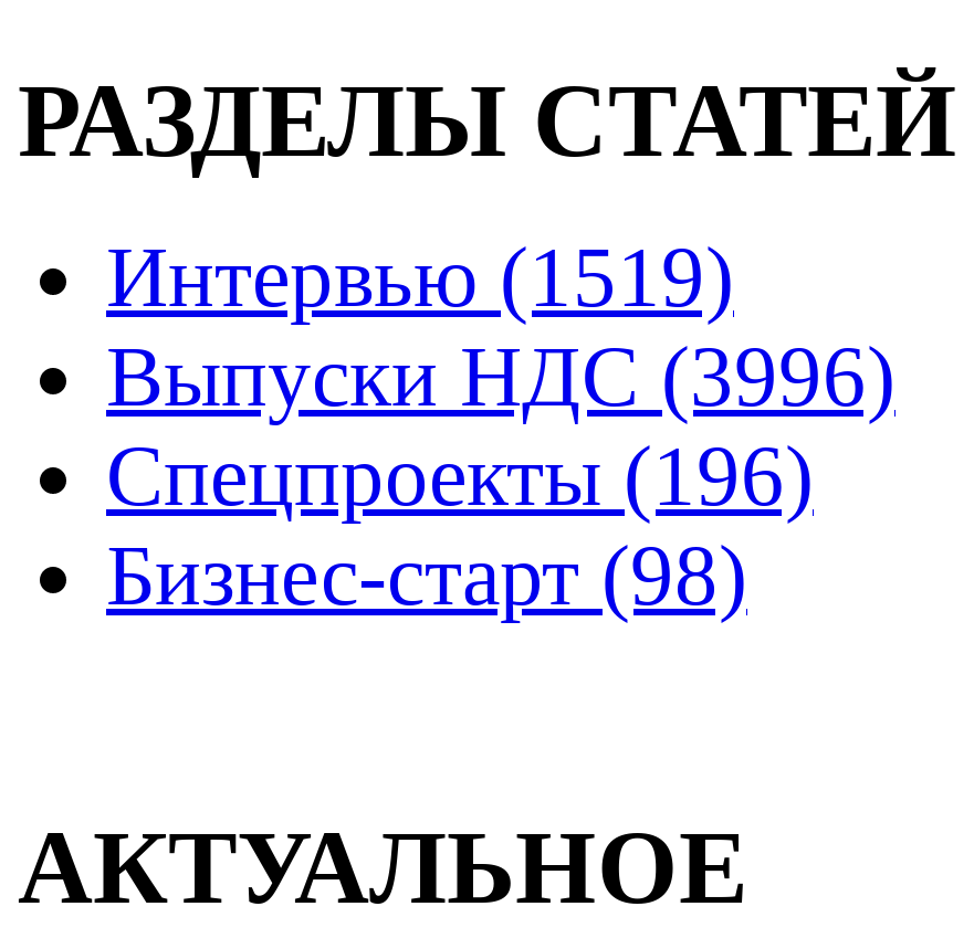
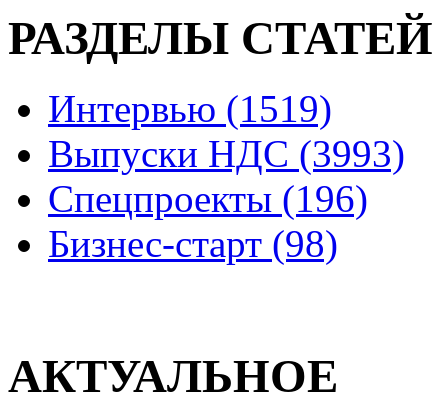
[106,329,896,424] Выпуски НДС (3996) -> [48,132,405,175] Выпуски НДС (3993)

